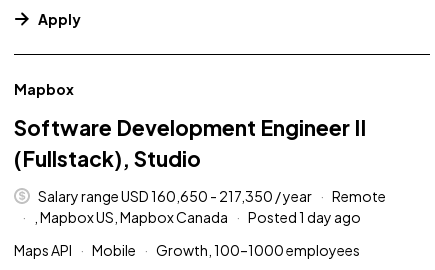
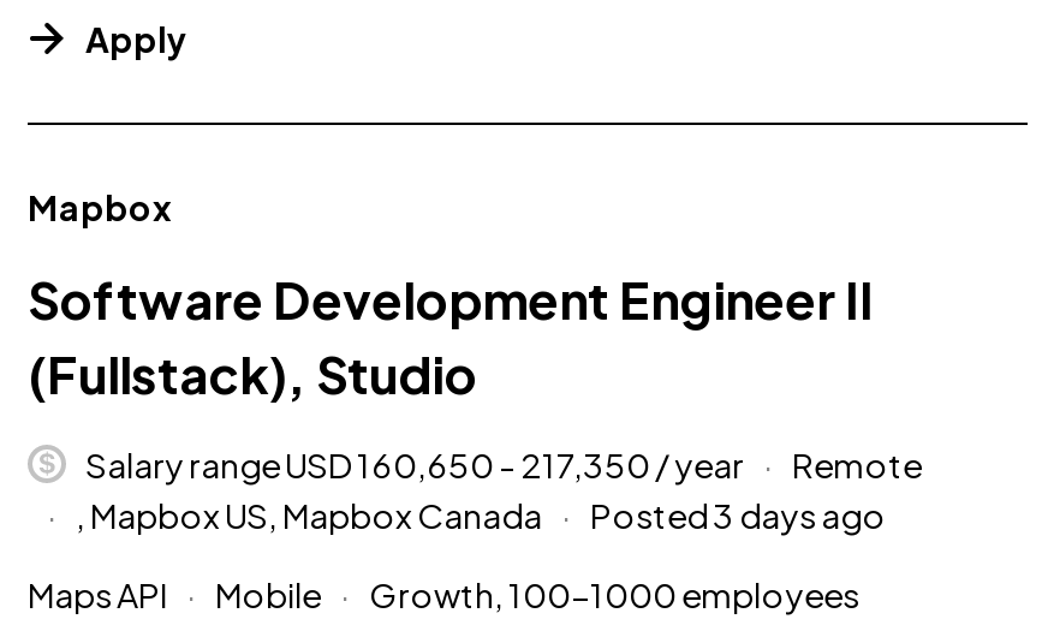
[248,208,361,226] Posted 1 day ago -> [590,492,886,536] Posted 3 days ago

